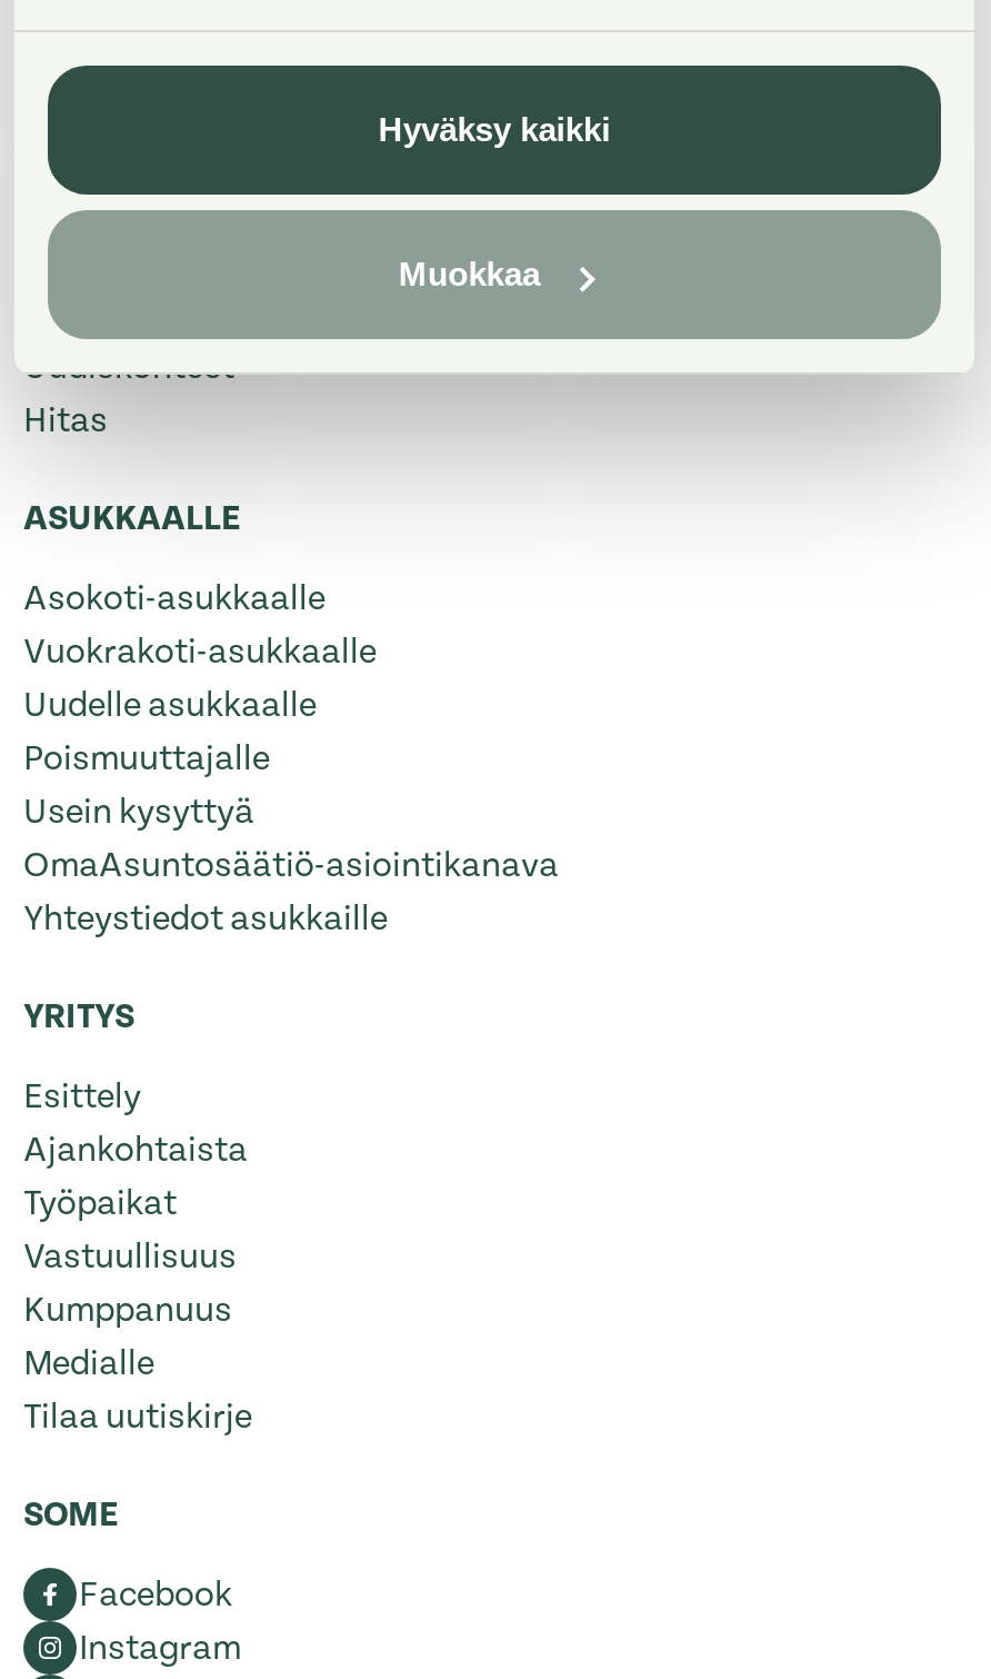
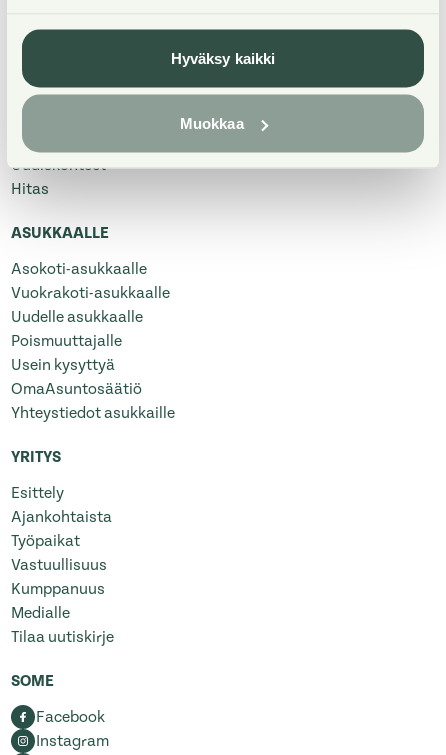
[23,845,559,885] OmaAsuntosäätiö-asiointikanava -> [11,380,142,398] OmaAsuntosäätiö

